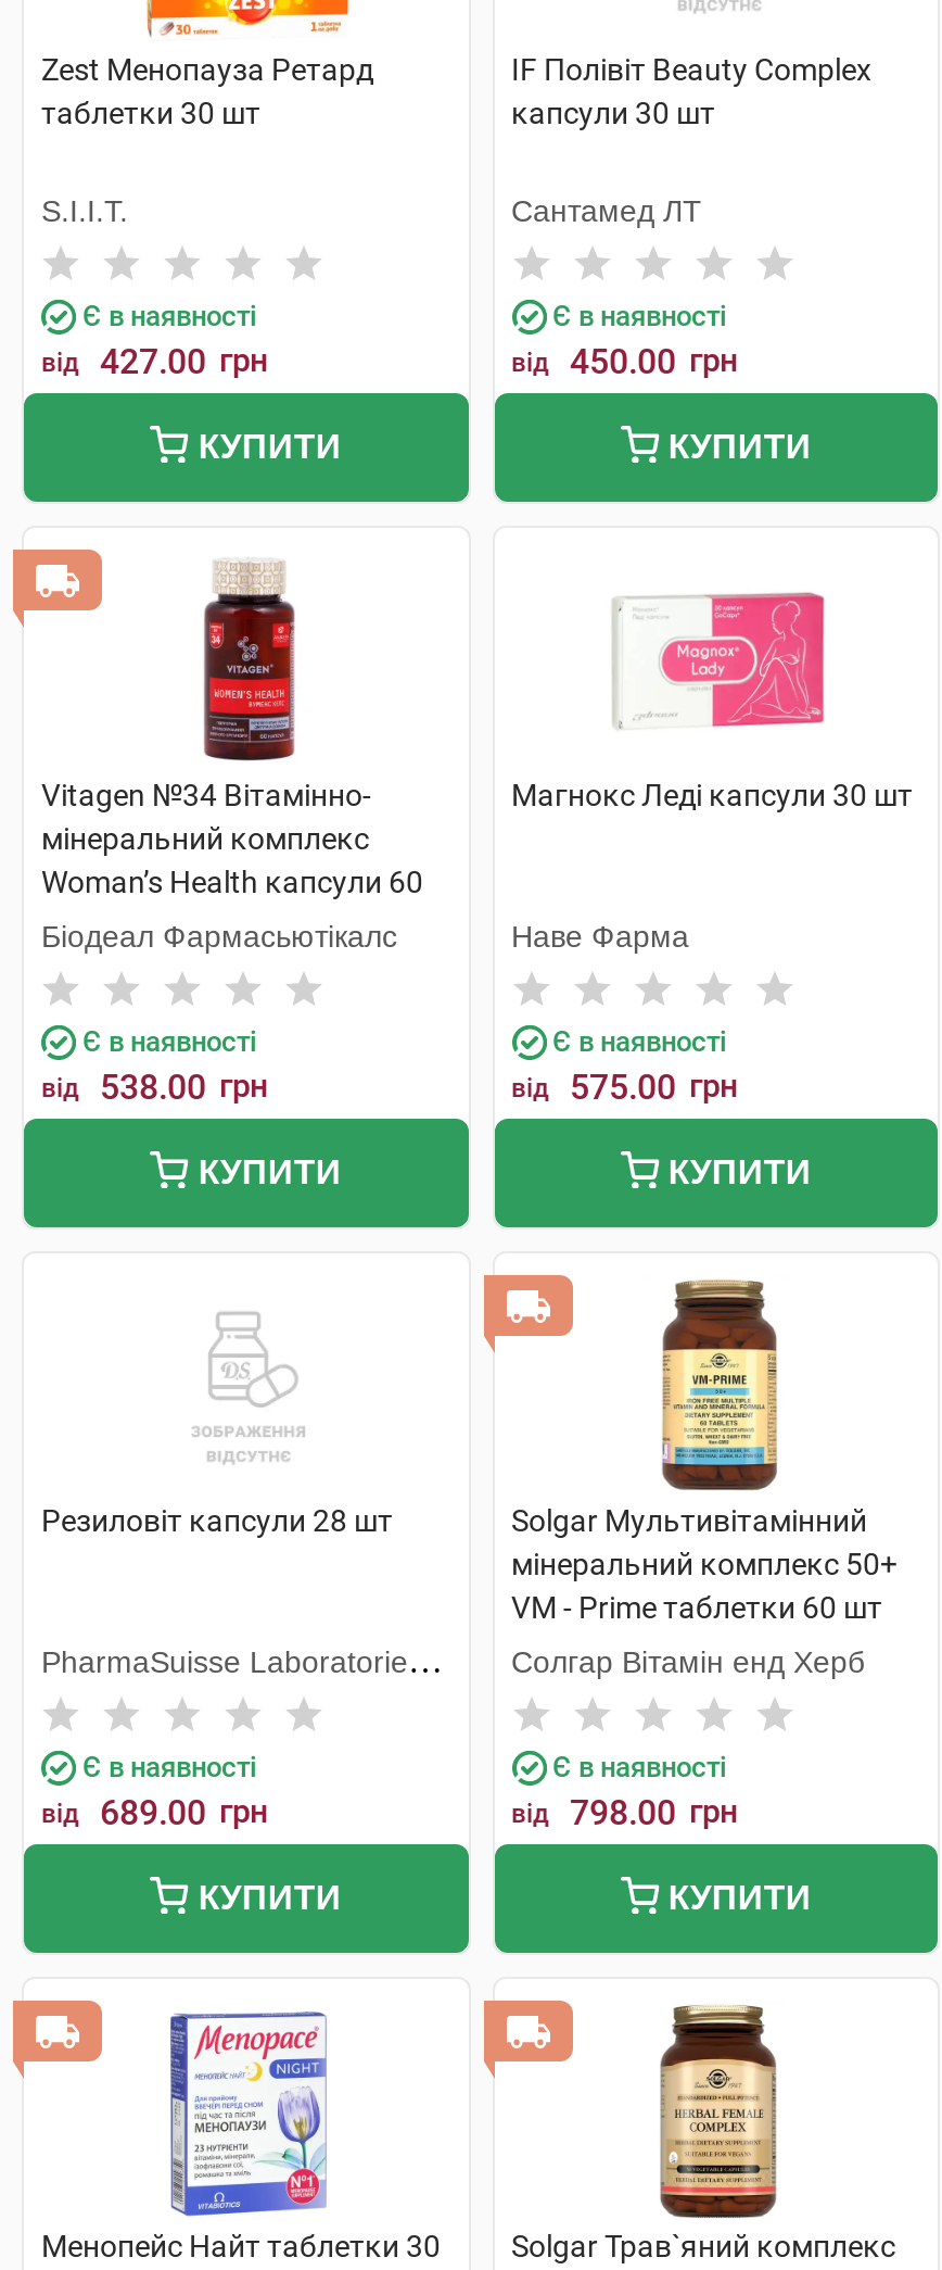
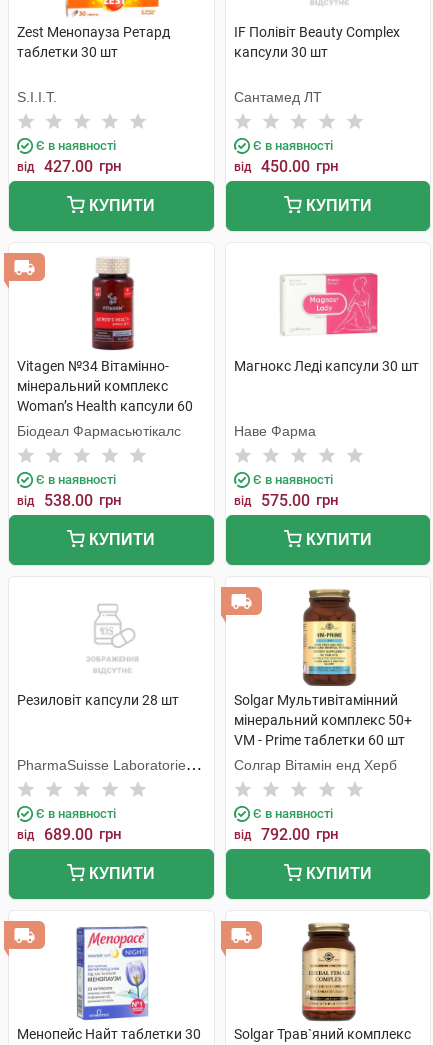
[511,1792,739,1833] від 798.00 грн -> [233,825,338,844] від 792.00 грн

